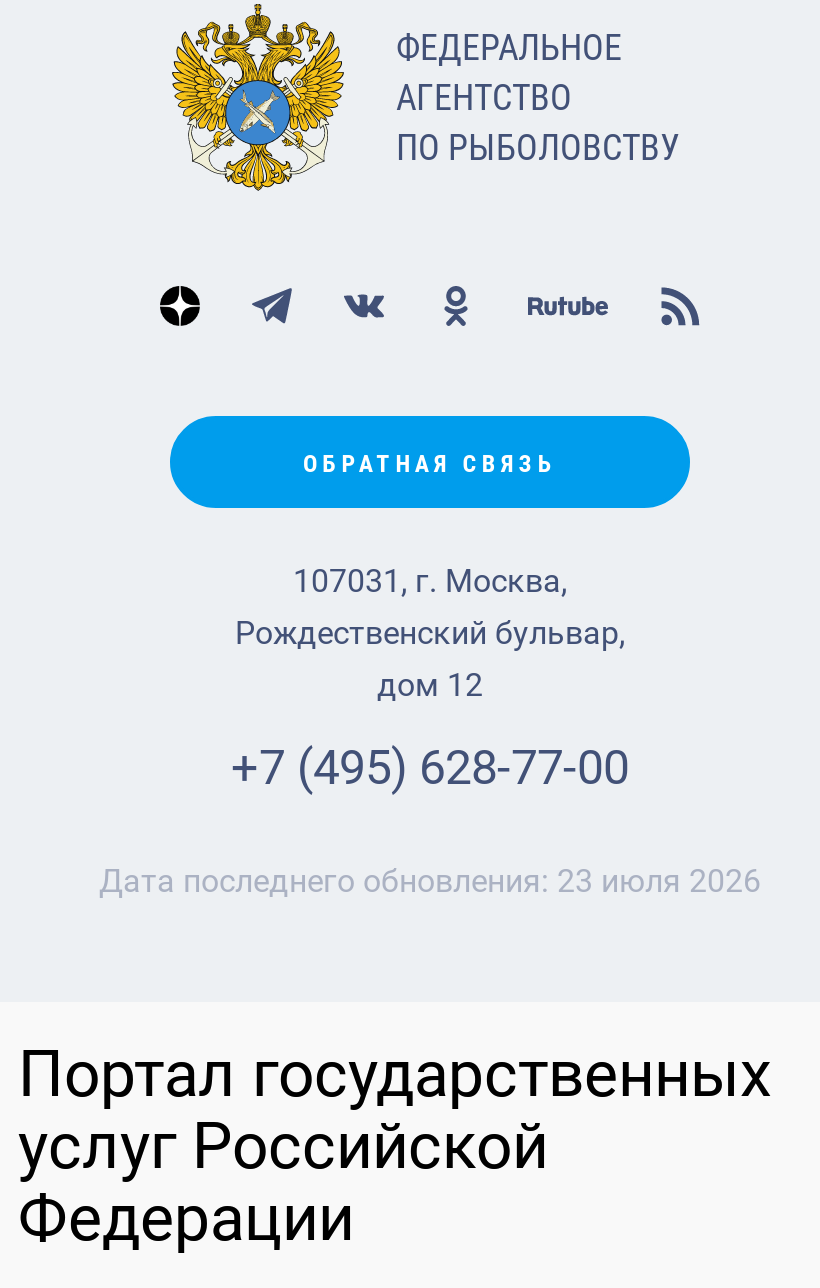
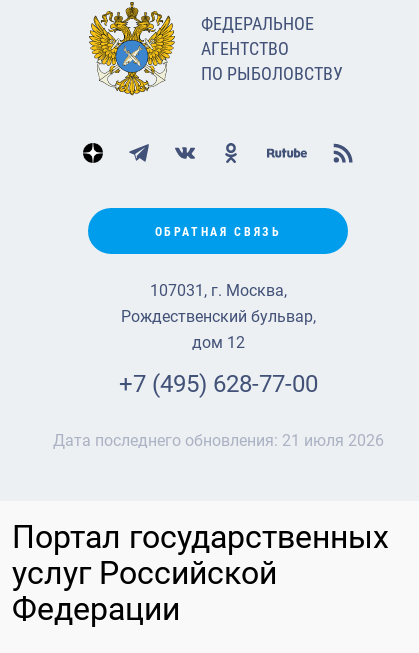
[99,862,761,900] Дата последнего обновления: 23 июля 2026 -> [52,431,383,450] Дата последнего обновления: 21 июля 2026

